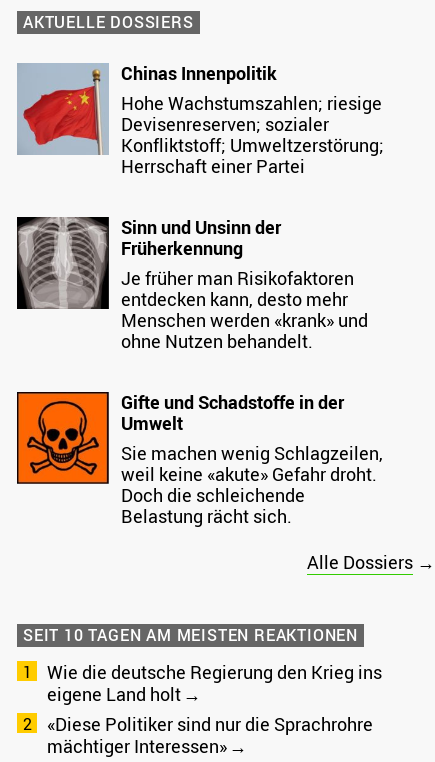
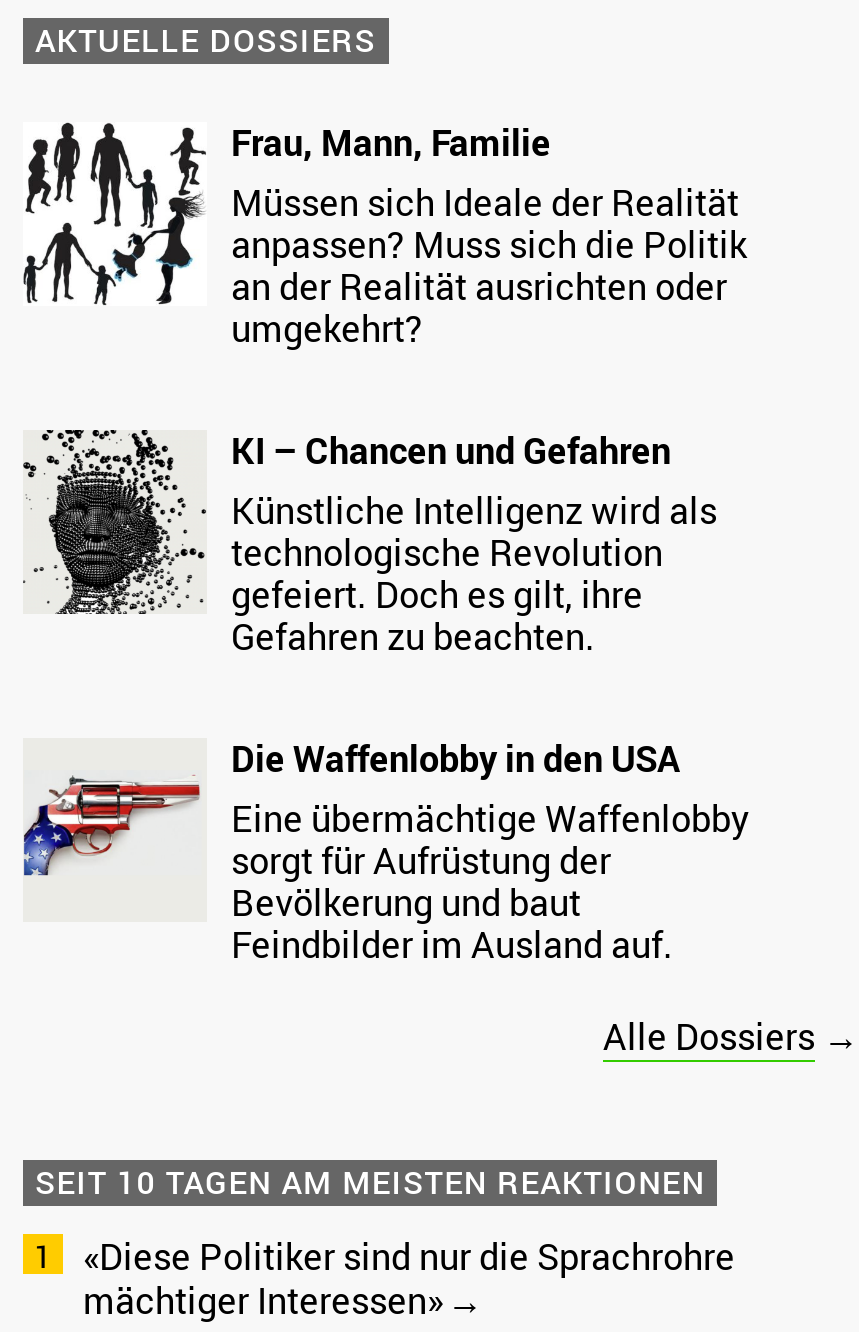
[17,60,384,177] [image] | Chinas Innenpolitik | Hohe Wachstumszahlen; riesige | Devisenreserven; sozialer | Konfliktstoff; Umweltzerstörung; | Herrschaft einer Partei -> [23,117,747,351] [image] | Frau, Mann, Familie | Müssen sich Ideale der Realität | anpassen? Muss sich die Politik | an der Realität ausrichten oder | umgekehrt?
[16,214,368,352] [image] | Sinn und Unsinn der | Früherkennung | Je früher man Risikofaktoren | entdecken kann, desto mehr | Menschen werden «krank» und | ohne Nutzen behandelt. -> [23,425,717,659] [image] | KI – Chancen und Gefahren | Künstliche Intelligenz wird als | technologische Revolution | gefeiert. Doch es gilt, ihre | Gefahren zu beachten.
[16,389,383,527] [image] | Gifte und Schadstoffe in der | Umwelt | Sie machen wenig Schlagzeilen, | weil keine «akute» Gefahr droht. | Doch die schleichende | Belastung rächt sich. -> [23,733,749,967] [image] | Die Waffenlobby in den USA | Eine übermächtige Waffenlobby | sorgt für Aufrüstung der | Bevölkerung und baut | Feindbilder im Ausland auf.
[47,659,382,705] Wie die deutsche Regierung den Krieg ins | eigene Land holt -> none

